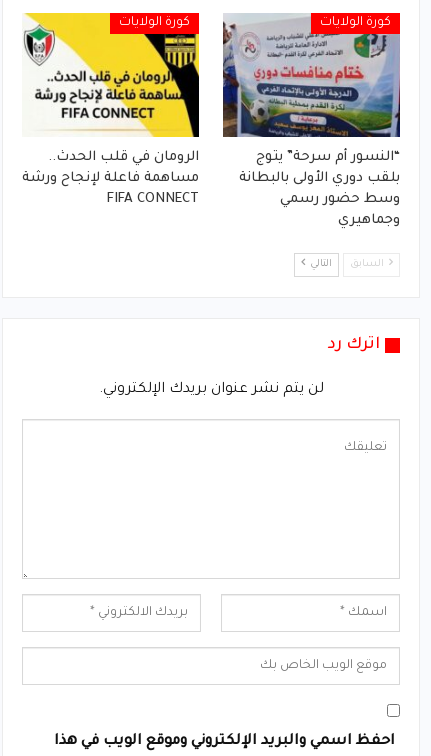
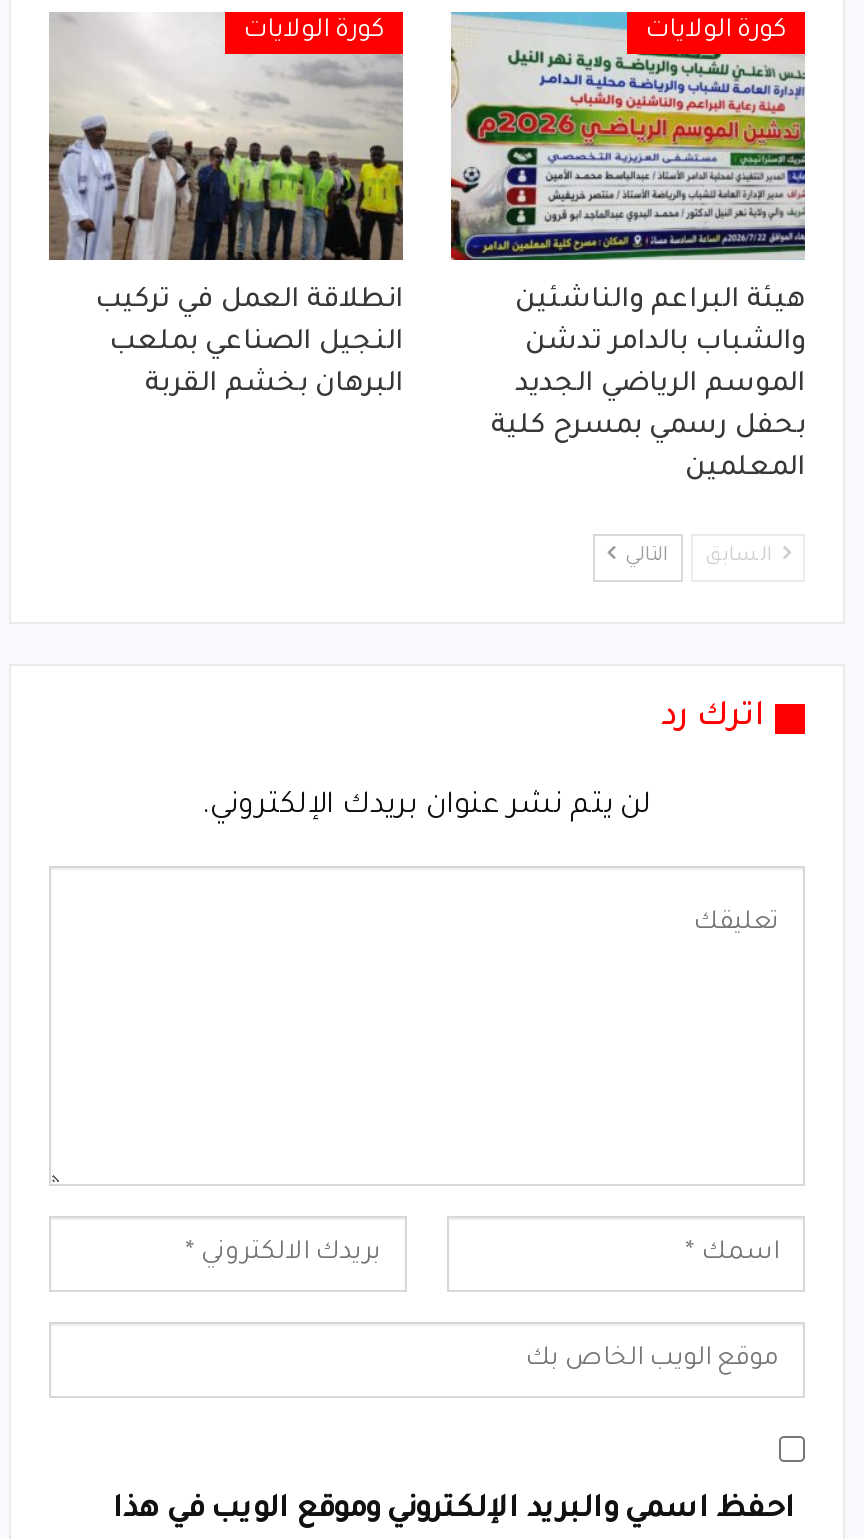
[22,12,200,207] [image] | الرومان في قلب الحدث.. | مساهمة فاعلة لإنجاح ورشة | FIFA CONNECT -> [47,12,405,399] [image] | انطلاقة العمل في تركيب | النجيل الصناعي بملعب | البرهان بخشم القربة
[223,14,400,228] [image] | “النسور أم سرحة” يتوج | بلقب دوري الأولى بالبطانة | وسط حضور رسمي | وجماهيري -> [449,12,807,483] [image] | هيئة البراعم والناشئين | والشباب بالدامر تدشن | الموسم الرياضي الجديد | بحفل رسمي بمسرح كلية | المعلمين

